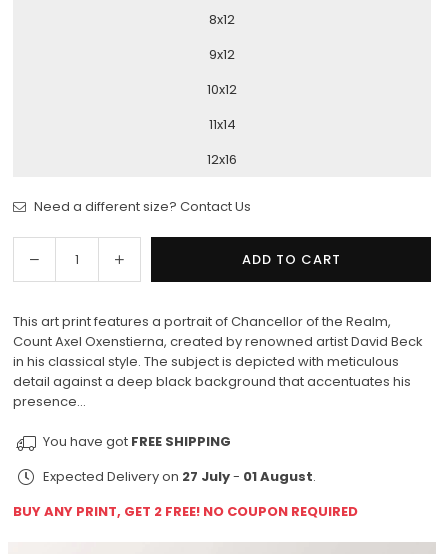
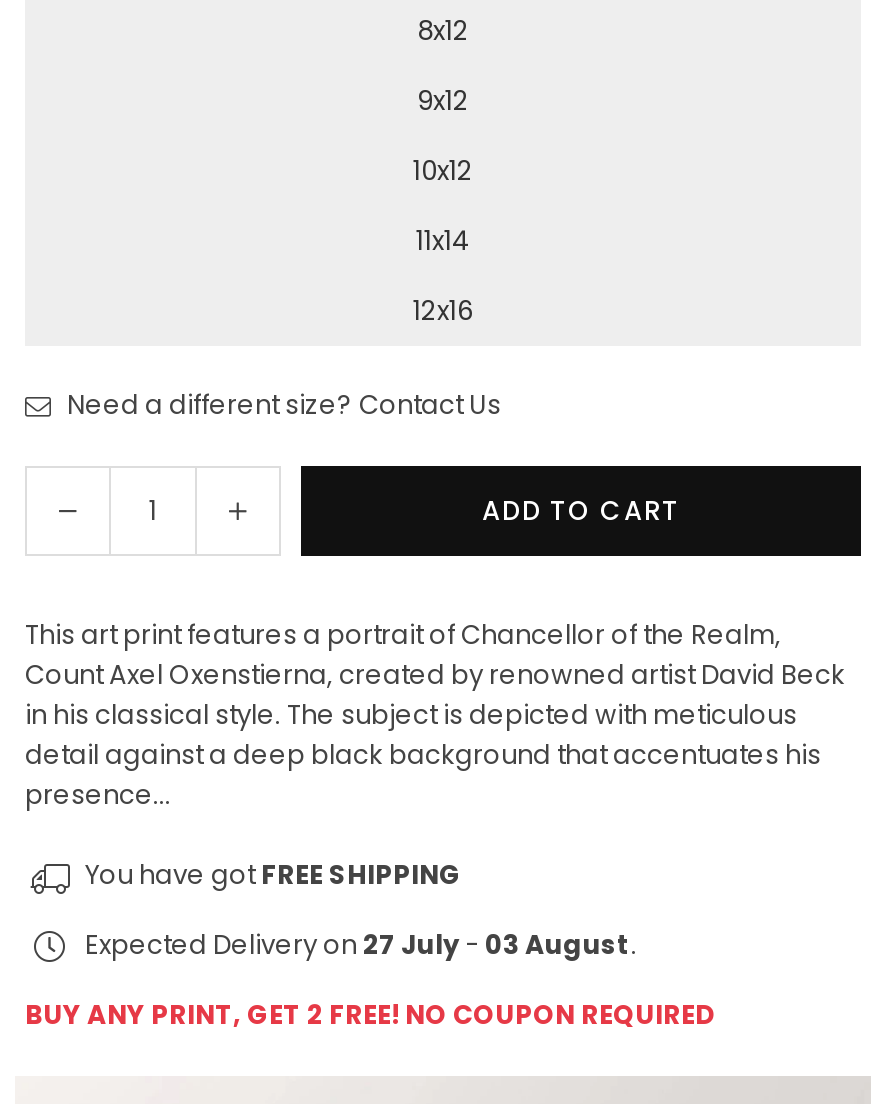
[43,467,316,486] Expected Delivery on 27 July - 01 August. -> [85,926,637,964] Expected Delivery on 27 July - 03 August.

